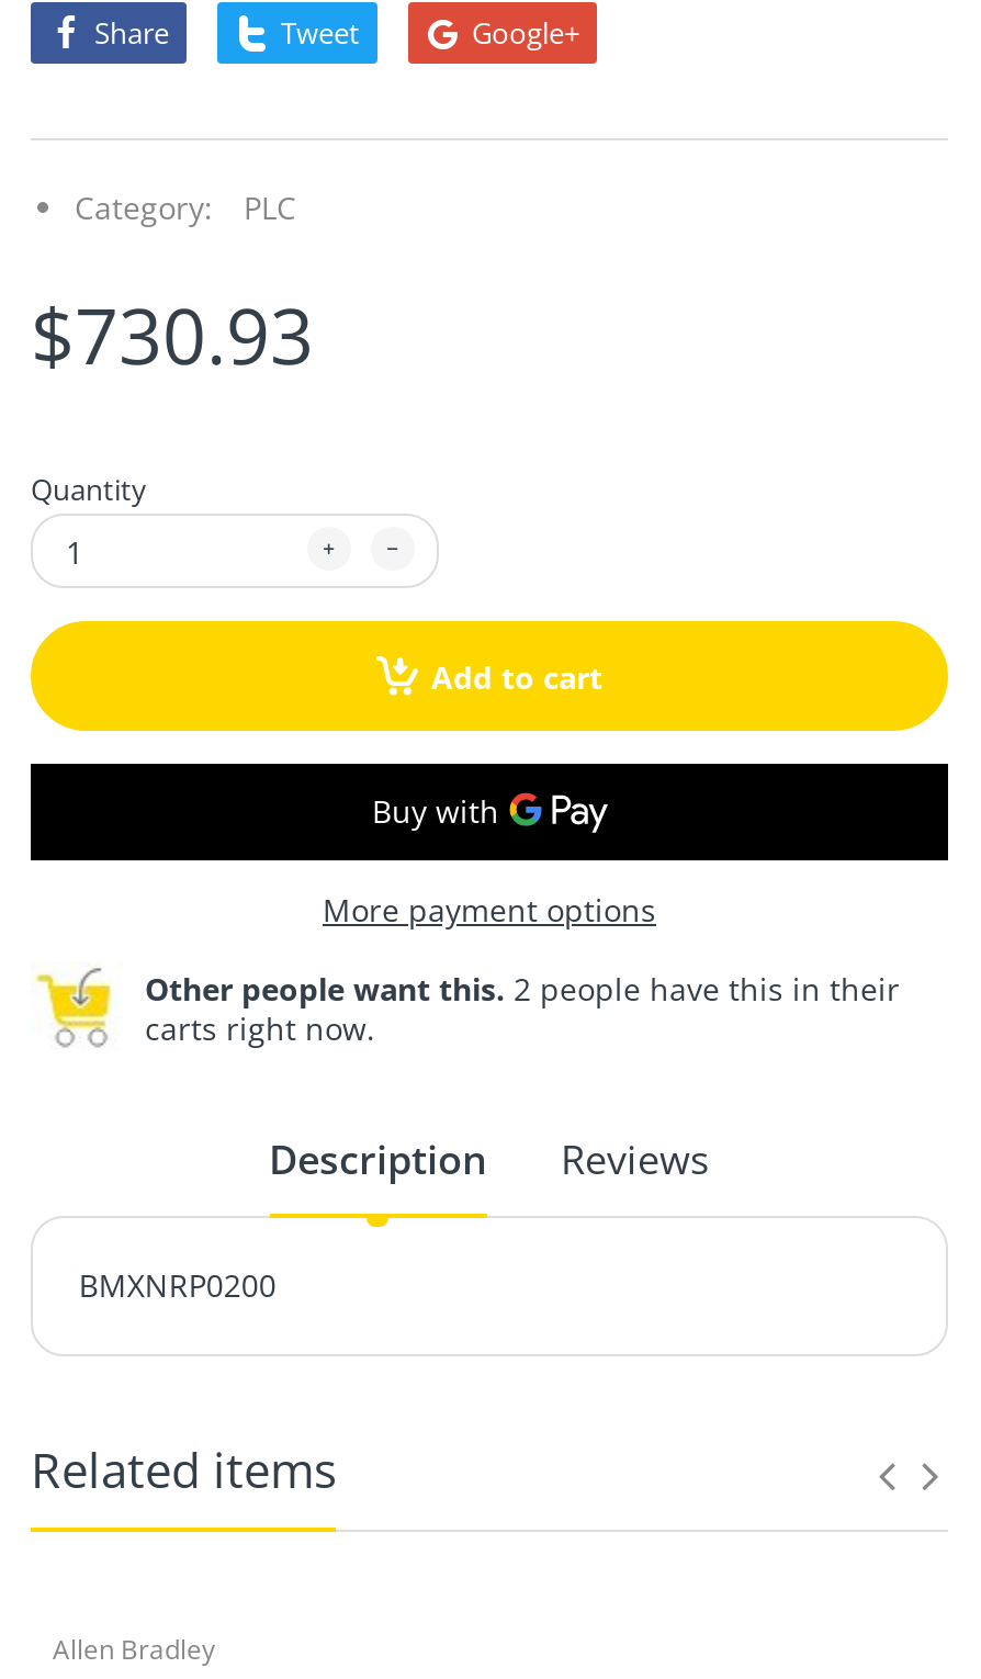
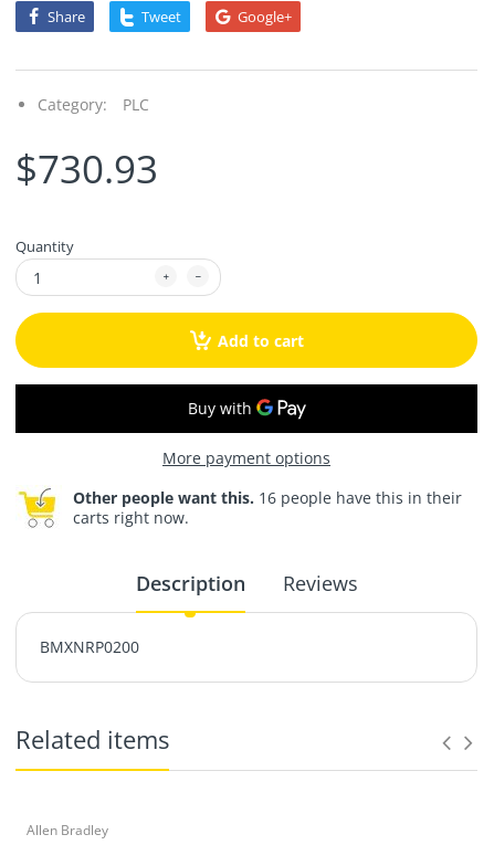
[145,969,900,1010] Other people want this. 2 people have this in their -> [73,487,462,508] Other people want this. 16 people have this in their

